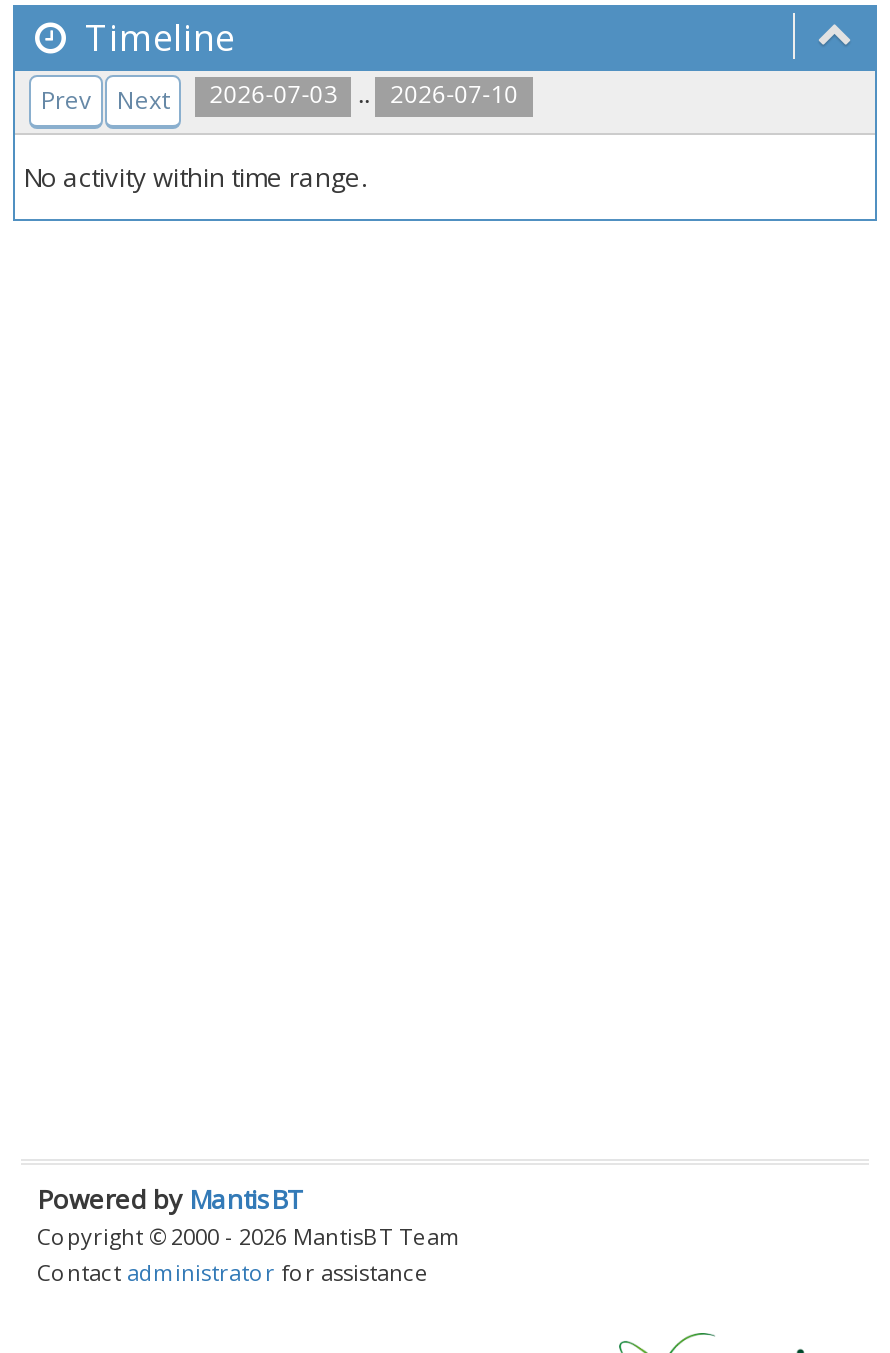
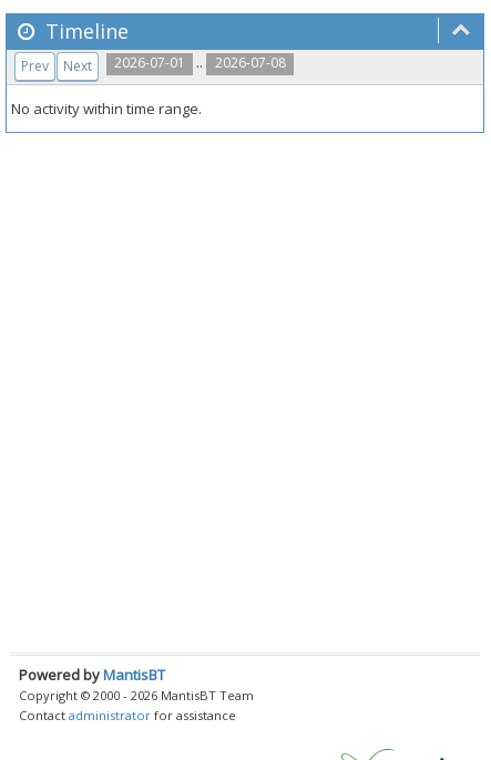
[41,75,518,117] Prev Next 2026-07-03 .. 2026-07-10 -> [21,52,286,75] Prev Next 2026-07-01 .. 2026-07-08

